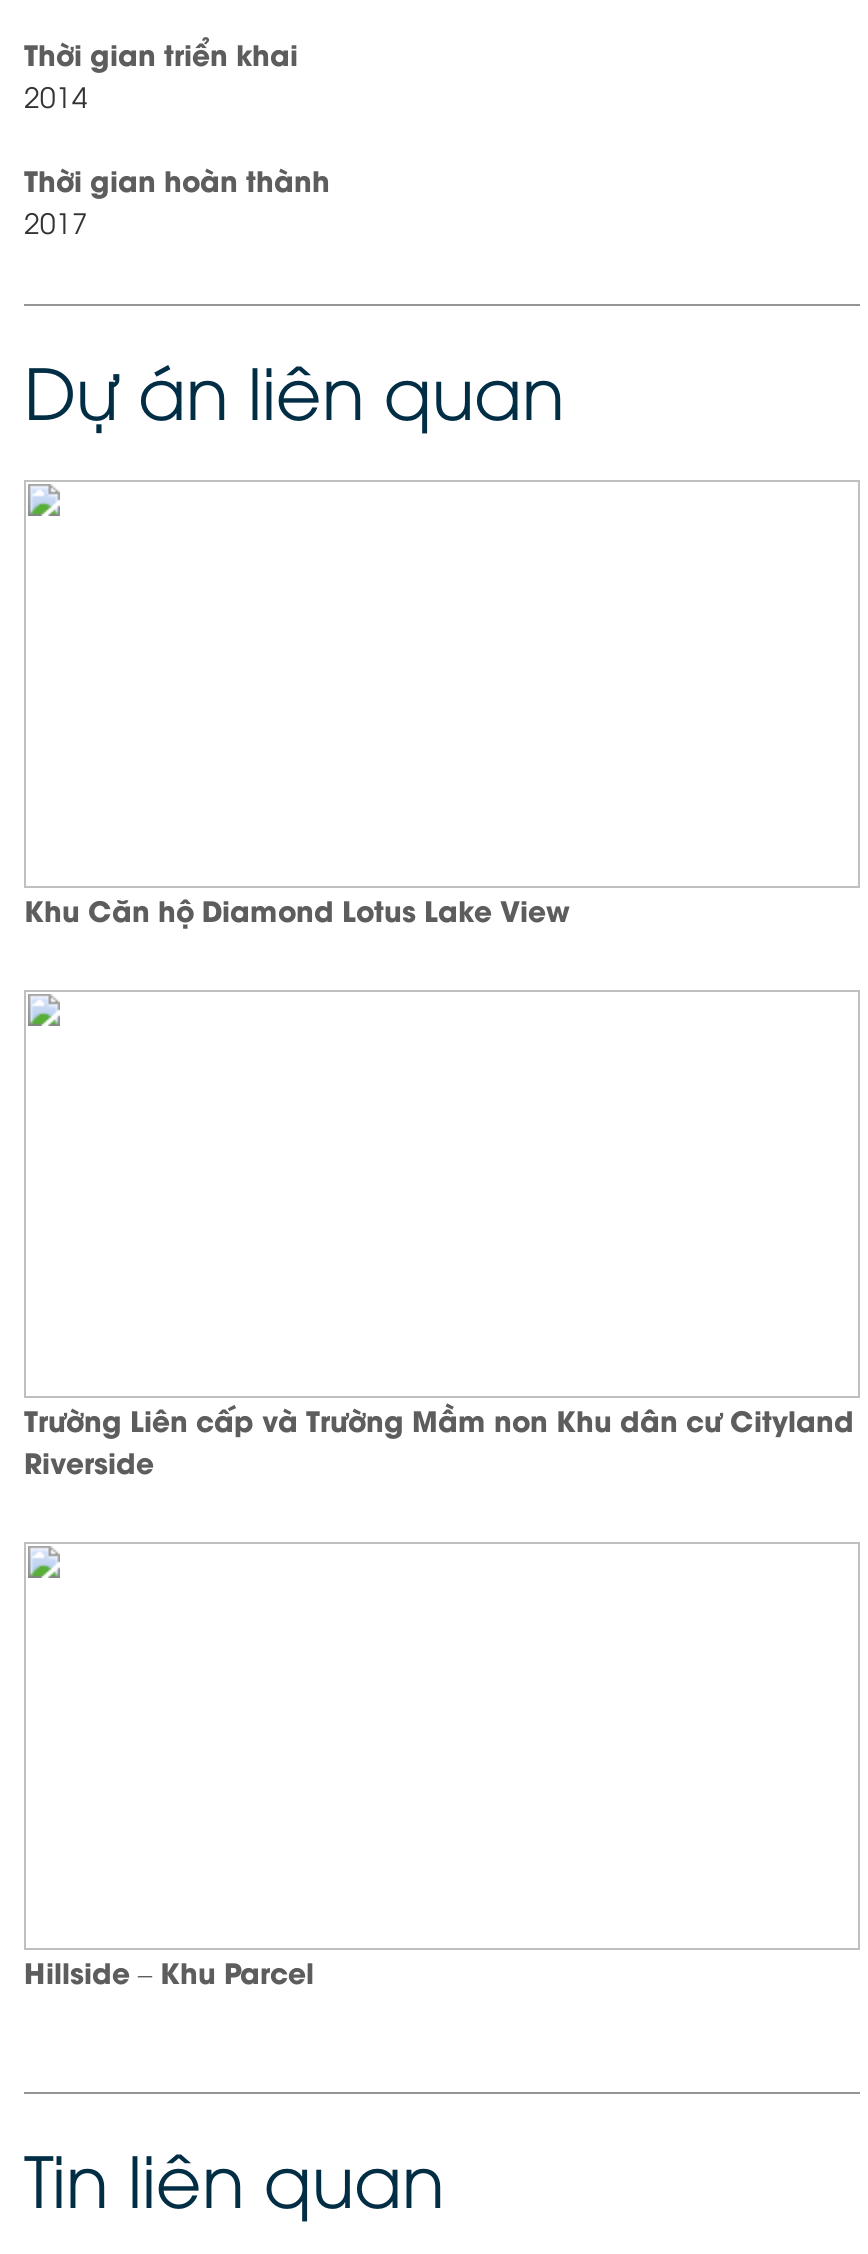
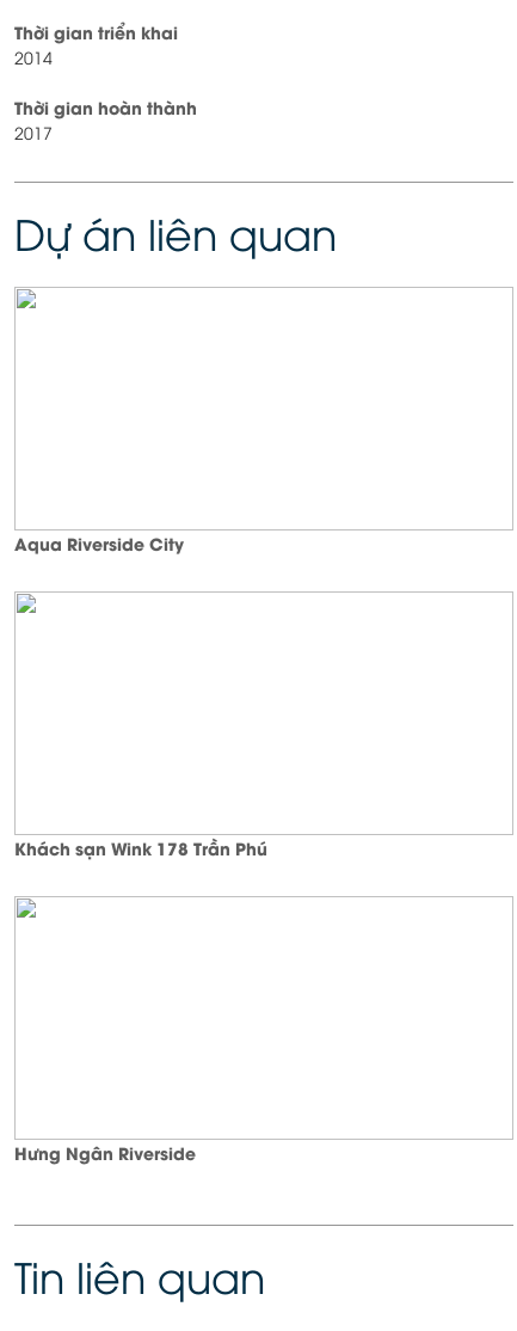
[24,888,570,930] Khu Căn hộ Diamond Lotus Lake View -> [14,530,184,556] Aqua Riverside City
[24,1398,854,1482] Trường Liên cấp và Trường Mầm non Khu dân cư Cityland | Riverside -> [14,835,267,860] Khách sạn Wink 178 Trần Phú
[24,1950,314,1992] Hillside – Khu Parcel -> [14,1140,196,1165] Hưng Ngân Riverside

